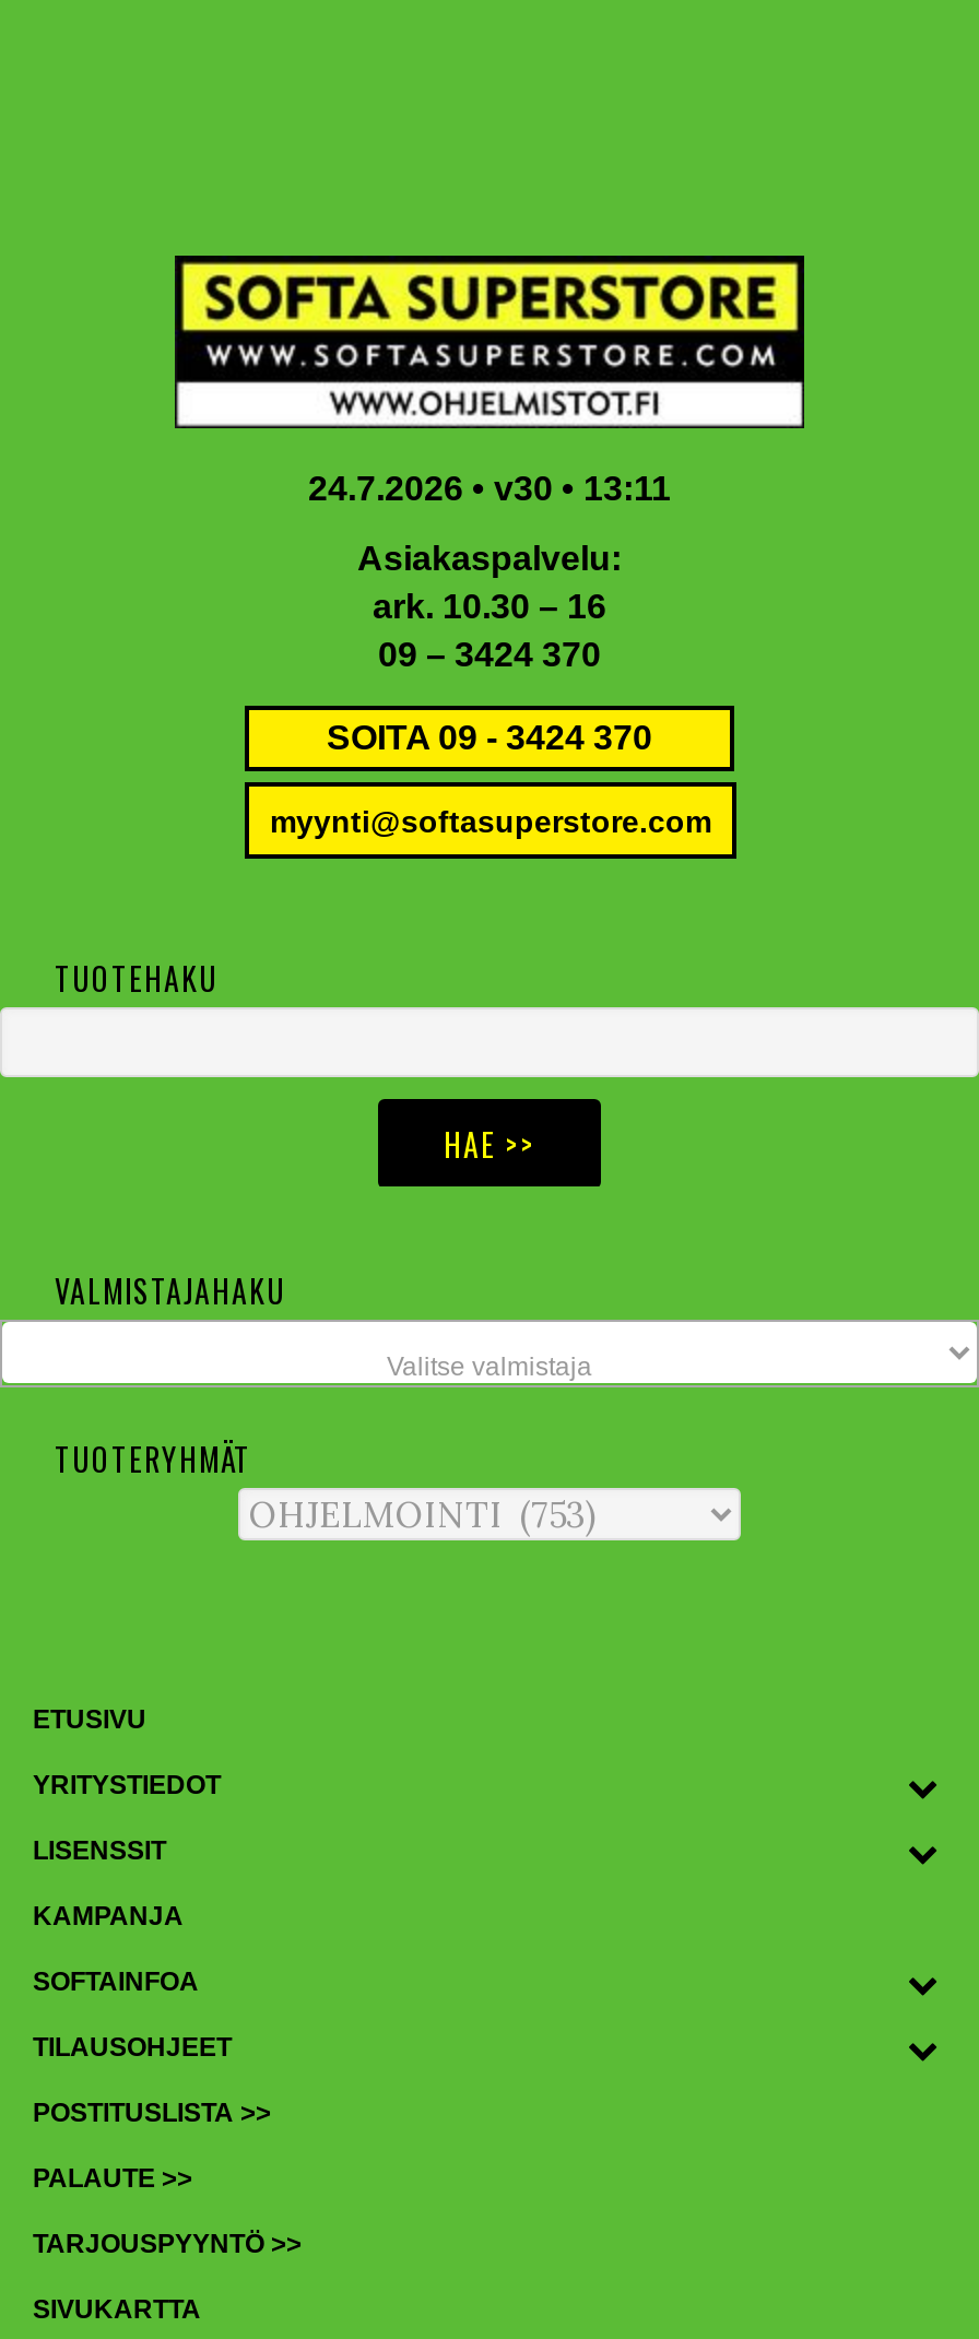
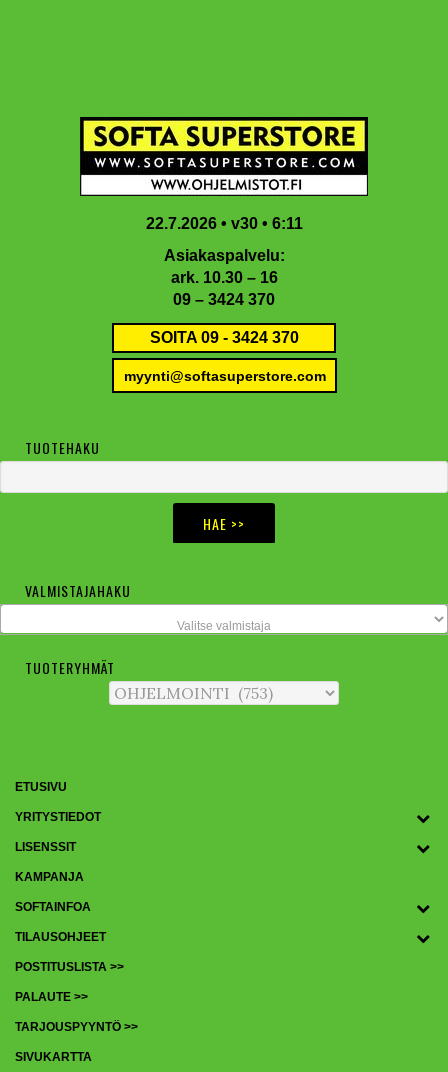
[308,470,671,507] 24.7.2026 • v30 • 13:11 -> [145,215,302,232] 22.7.2026 • v30 • 6:11

